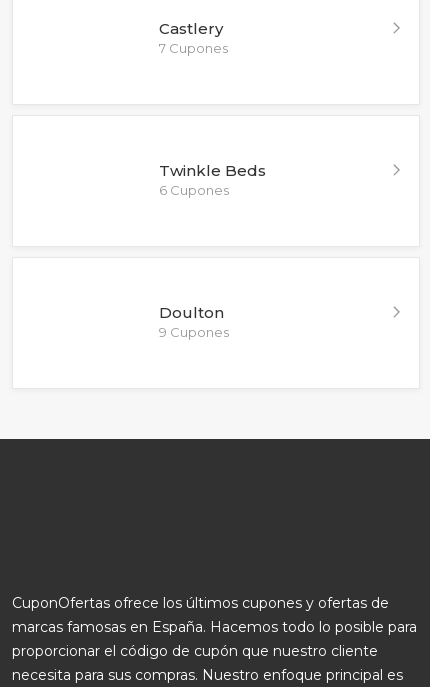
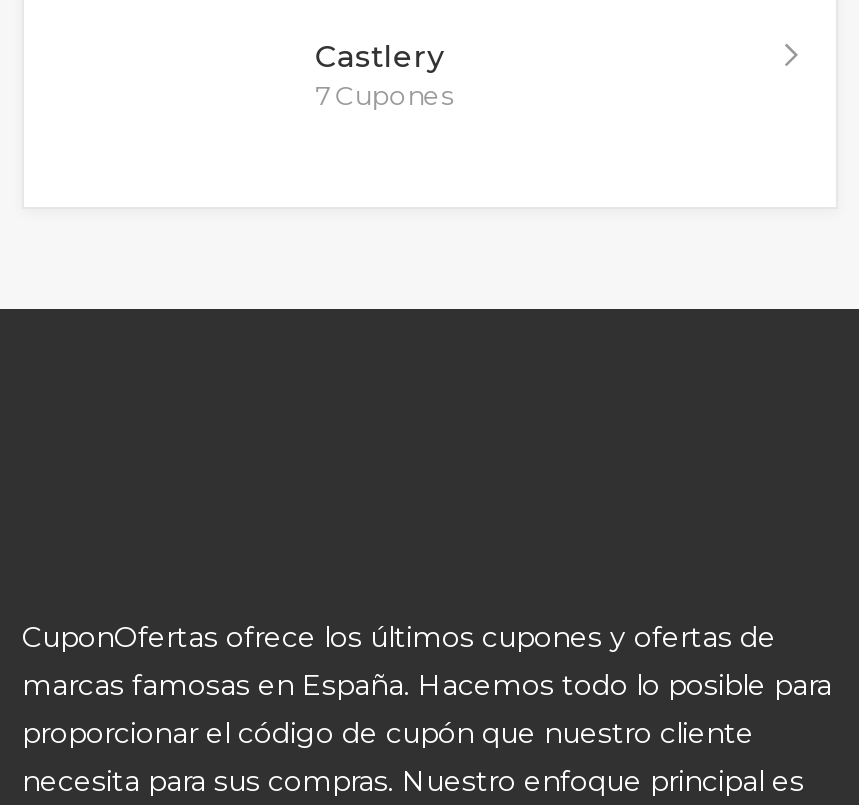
[159,161,266,198] Twinkle Beds | 6 Cupones -> none
[159,303,229,340] Doulton | 9 Cupones -> none

